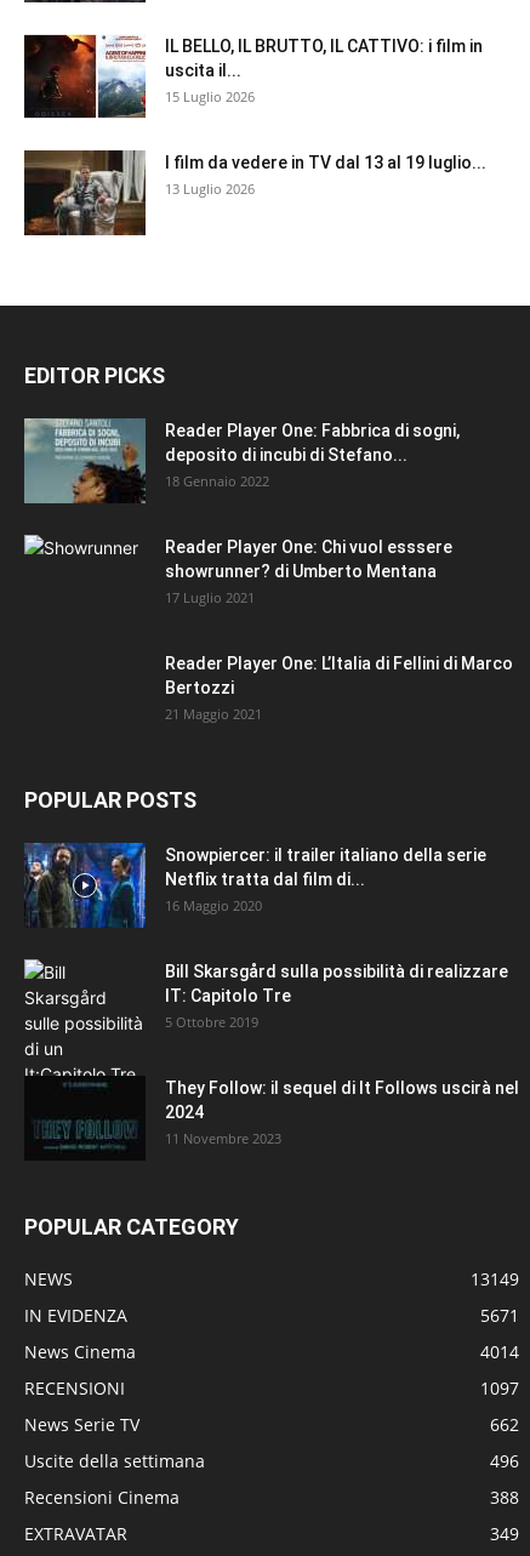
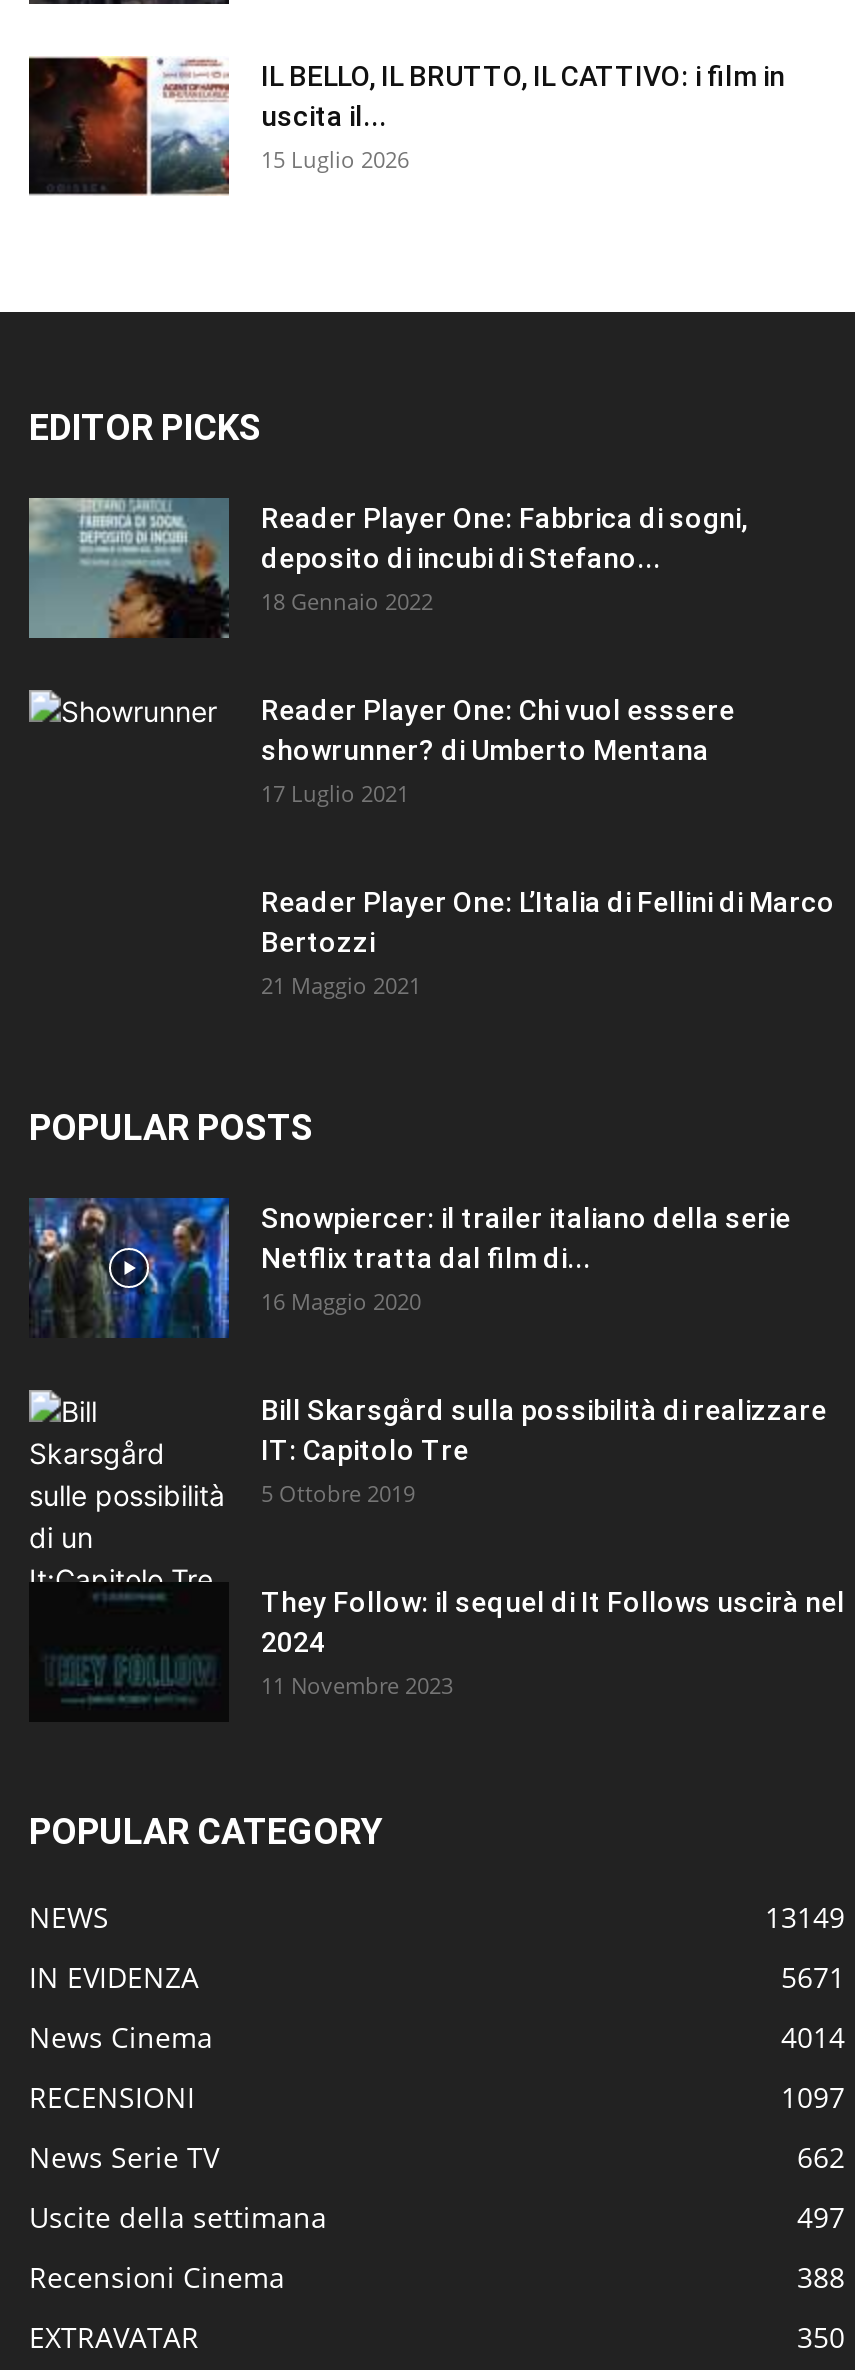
[24,149,486,236] [image] | I film da vedere in TV dal 13 al 19 luglio... | 13 Luglio 2026 -> none
[490,1450,519,1473] 496 -> [797,2199,845,2237] 497
[490,1523,519,1546] 349 -> [797,2319,845,2357] 350

